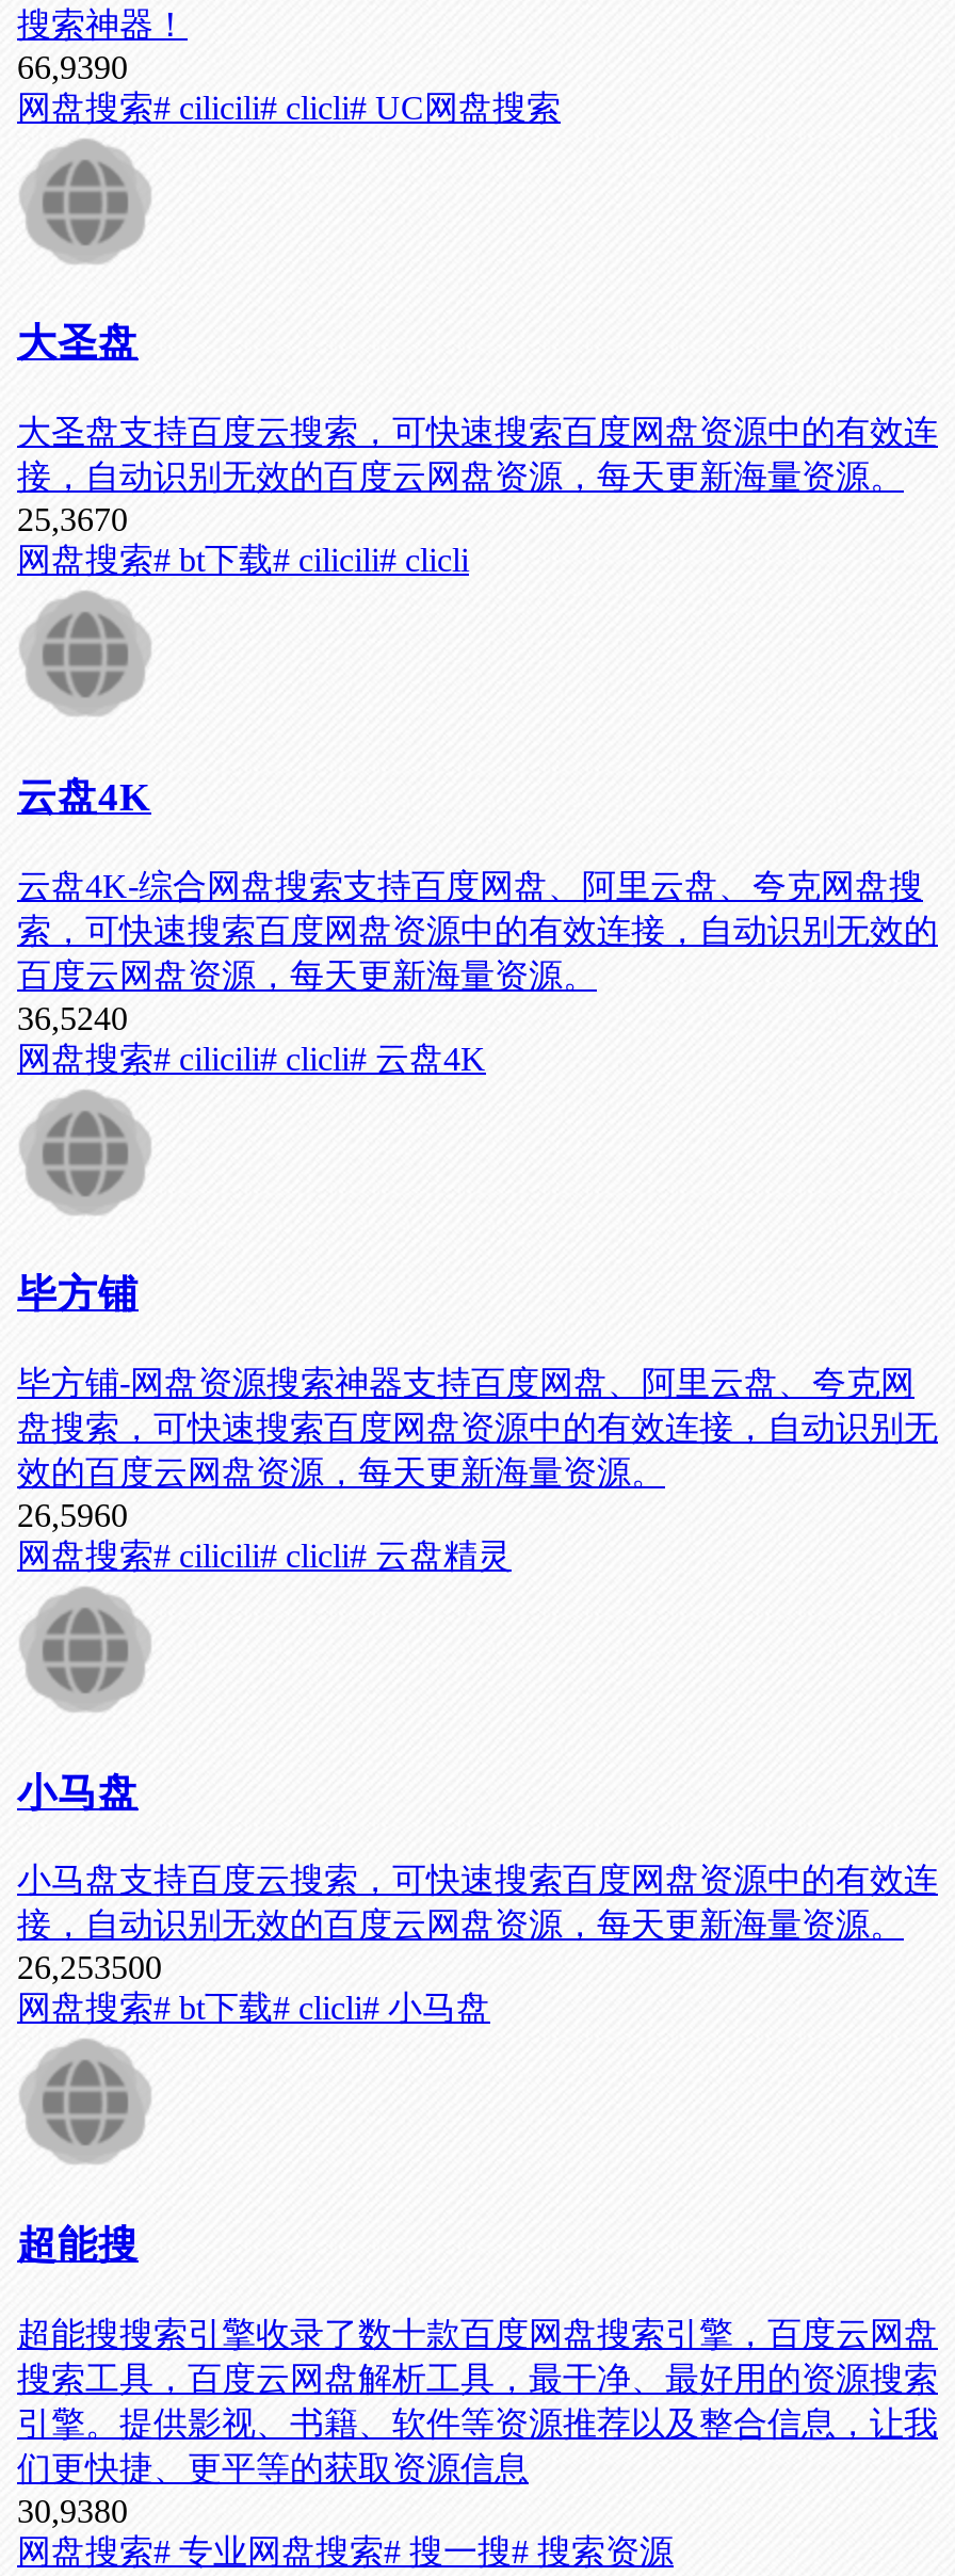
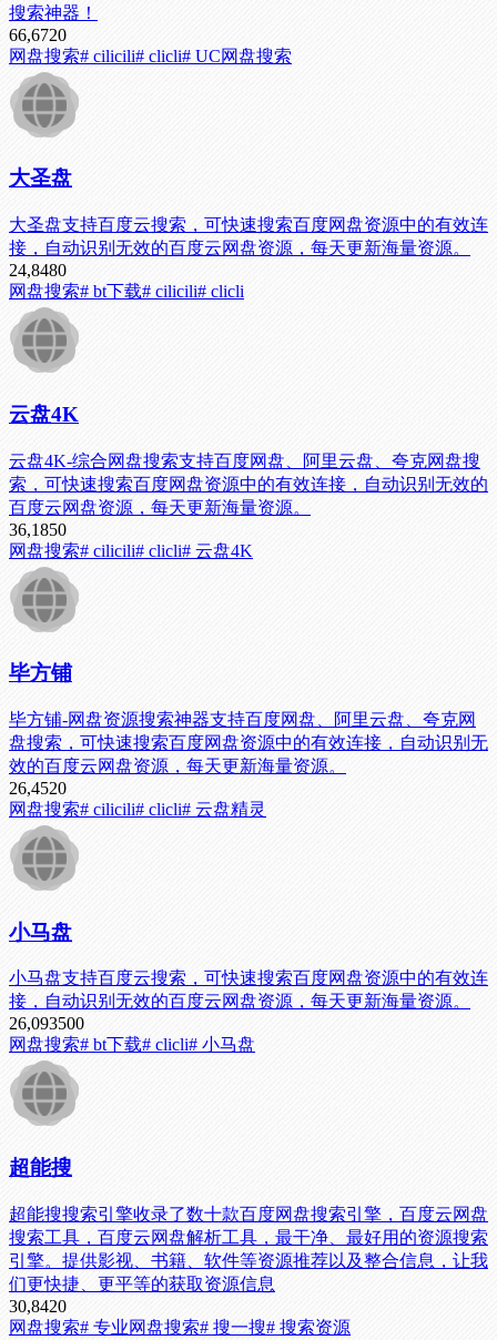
[17,48,128,85] 66,9390 -> [9,25,67,44] 66,6720
[17,501,128,538] 25,3670 -> [9,261,67,280] 24,8480
[17,999,128,1036] 36,5240 -> [9,520,67,539] 36,1850
[17,1497,128,1533] 26,5960 -> [9,779,67,798] 26,4520
[17,1950,162,1986] 26,253500 -> [9,1014,84,1033] 26,093500
[17,2493,128,2529] 30,9380 -> [9,1297,67,1315] 30,8420

